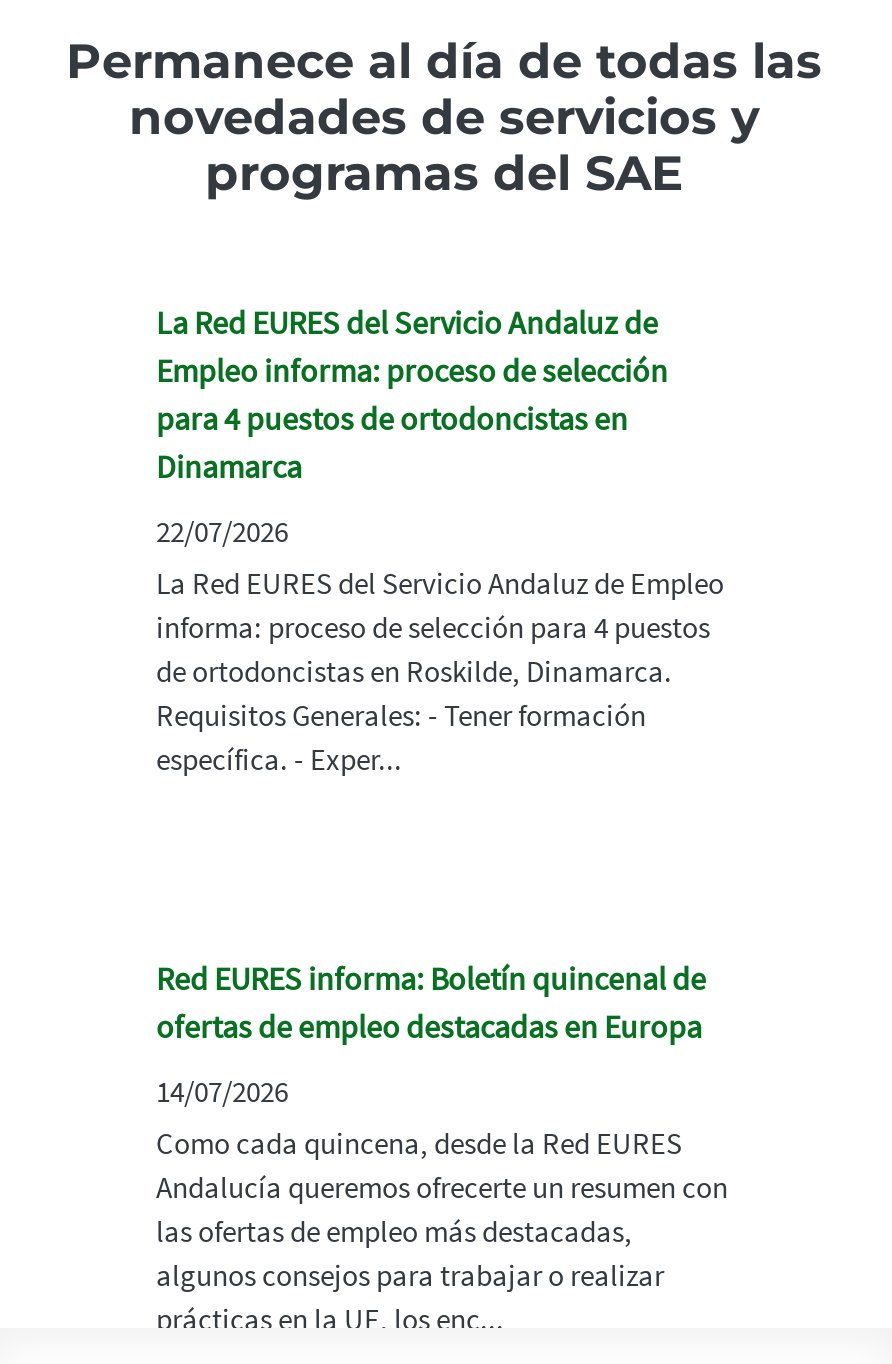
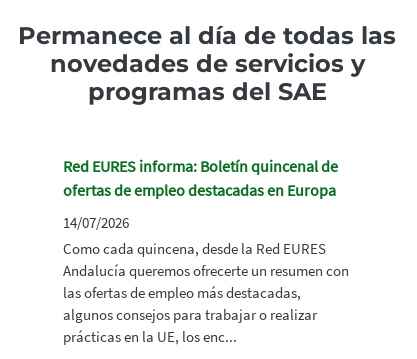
[156,302,724,778] La Red EURES del Servicio Andaluz de | Empleo informa: proceso de selección | para 4 puestos de ortodoncistas en | Dinamarca | 22/07/2026 | La Red EURES del Servicio Andaluz de Empleo | informa: proceso de selección para 4 puestos | de ortodoncistas en Roskilde, Dinamarca. | Requisitos Generales: - Tener formación | específica. - Exper... -> none

